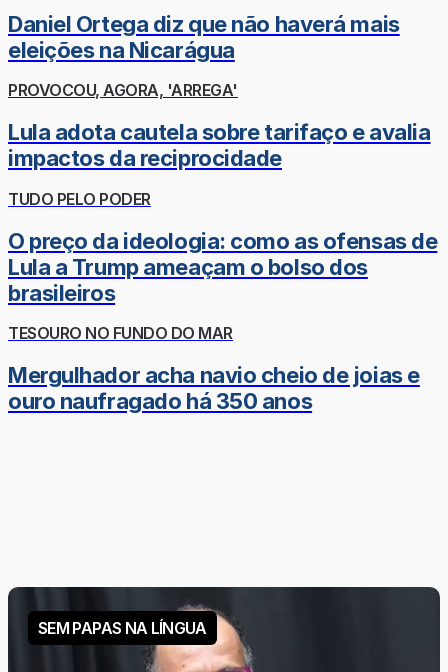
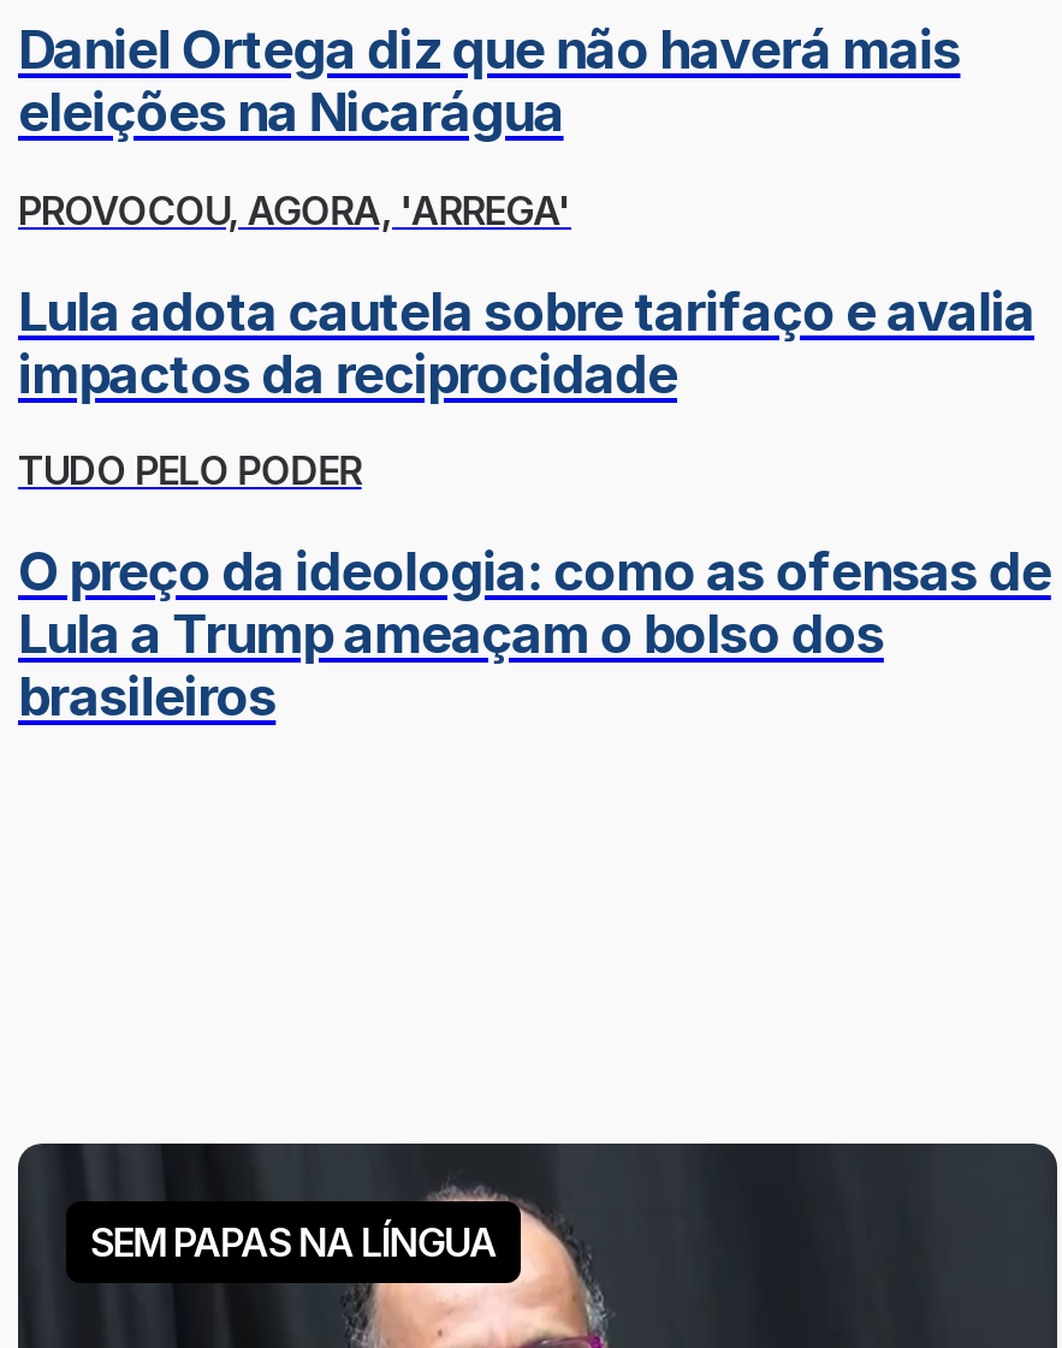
[8,323,420,414] TESOURO NO FUNDO DO MAR | Mergulhador acha navio cheio de joias e | ouro naufragado há 350 anos -> none

